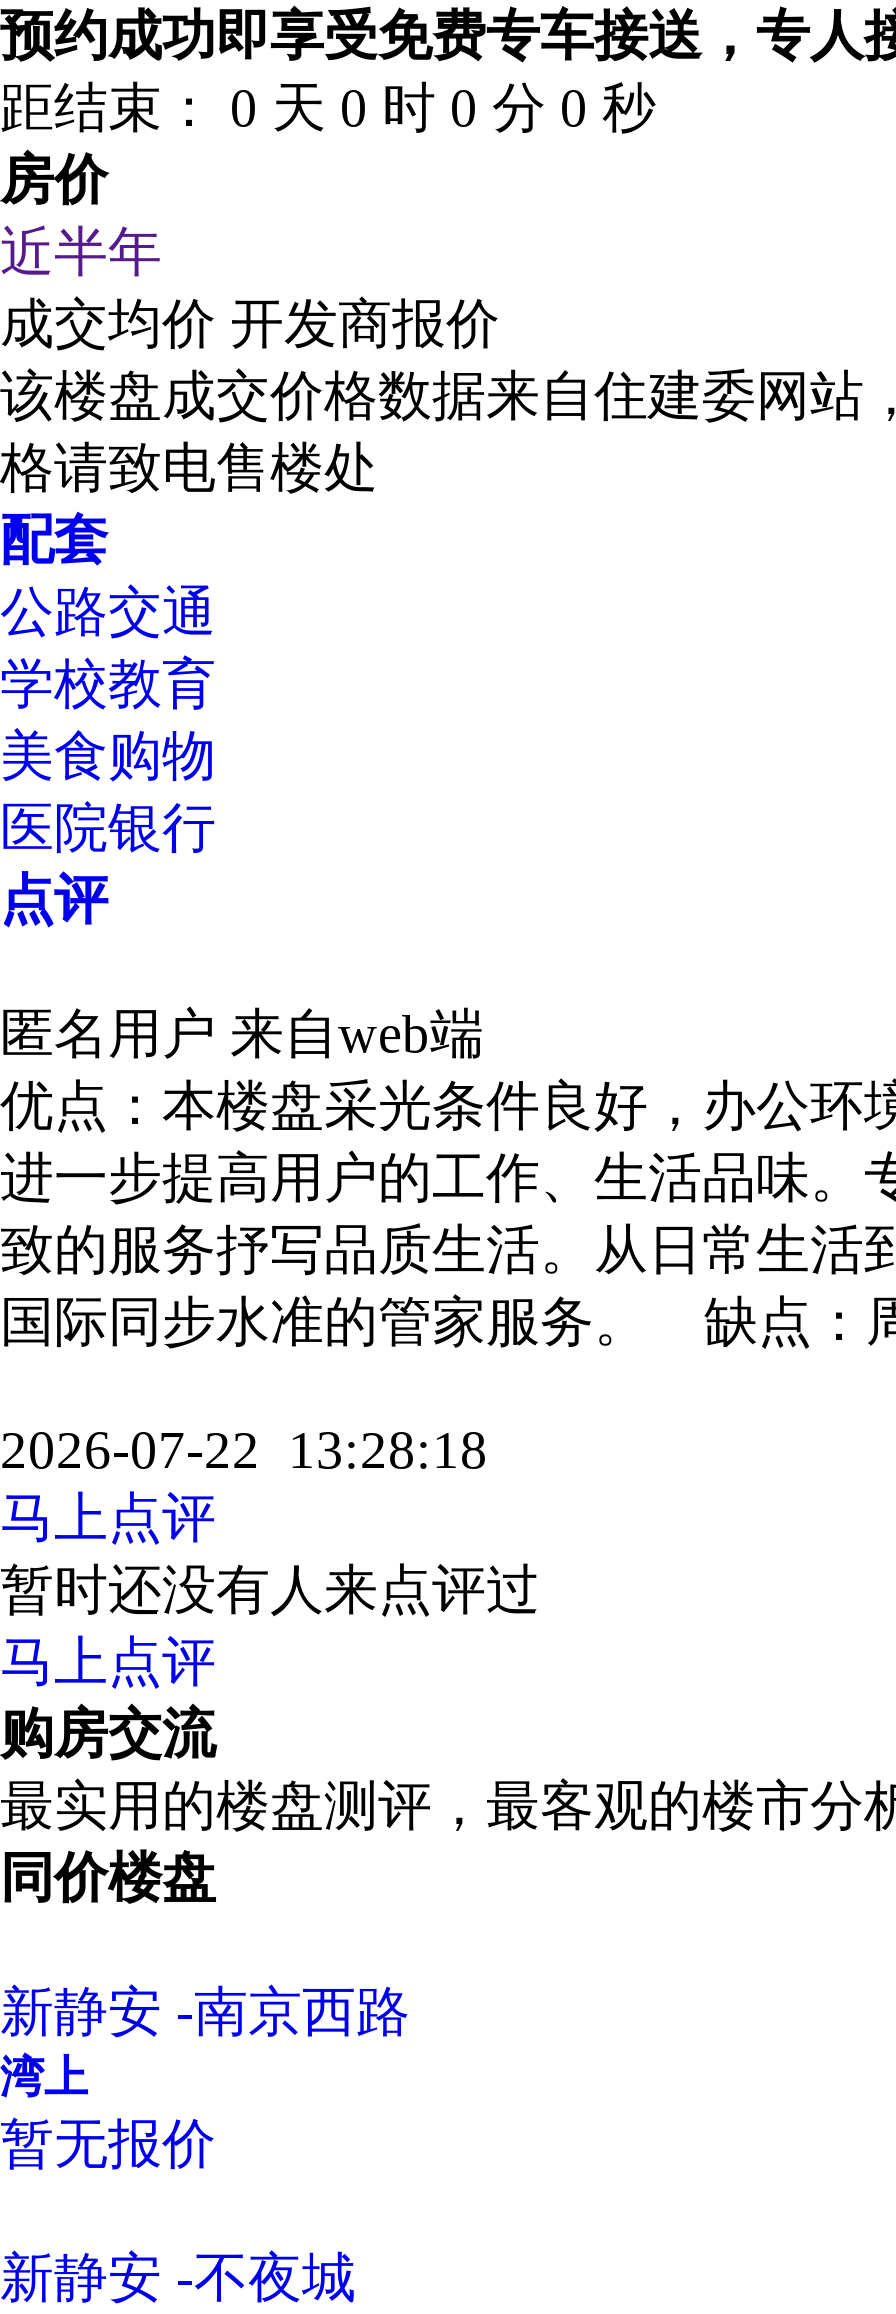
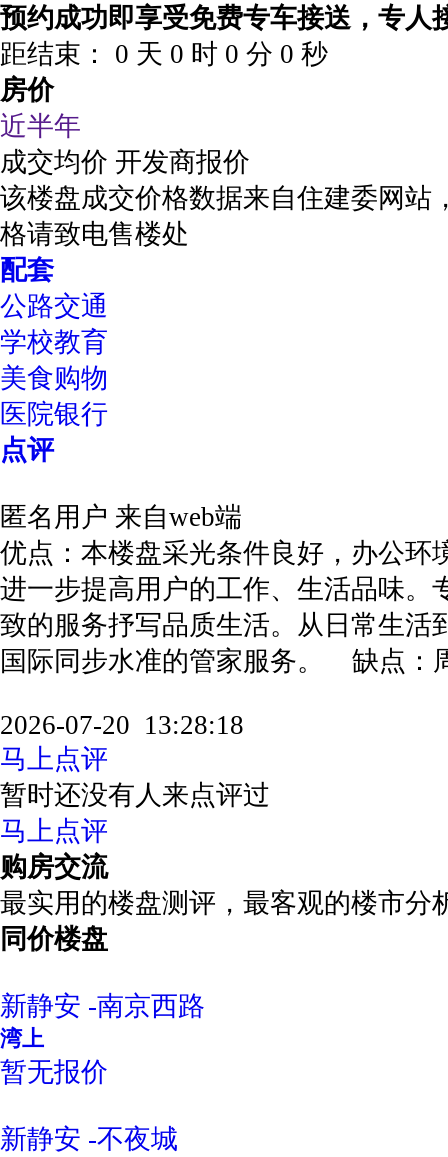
[0,1420,488,1480] 2026-07-22 13:28:18 -> [0,710,244,740] 2026-07-20 13:28:18

